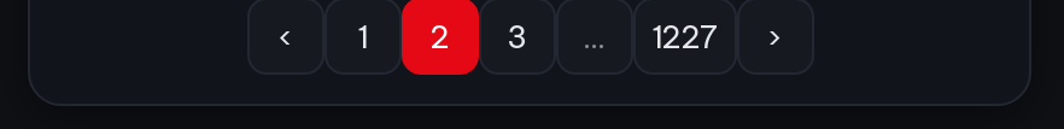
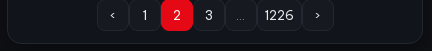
[651,16,717,54] 1227 -> [264,6,293,22] 1226

